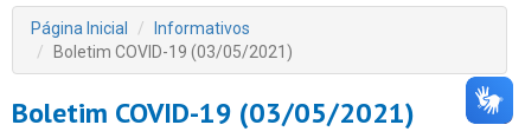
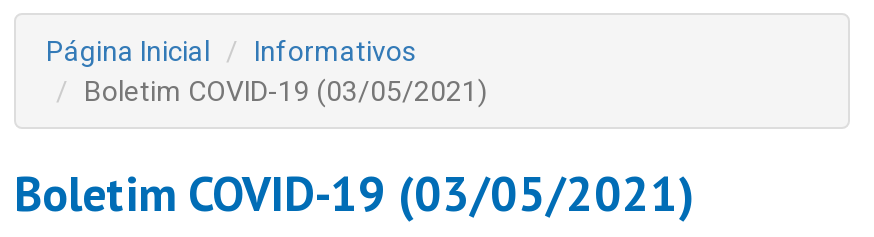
[465,75,514,125] [image] -> none

